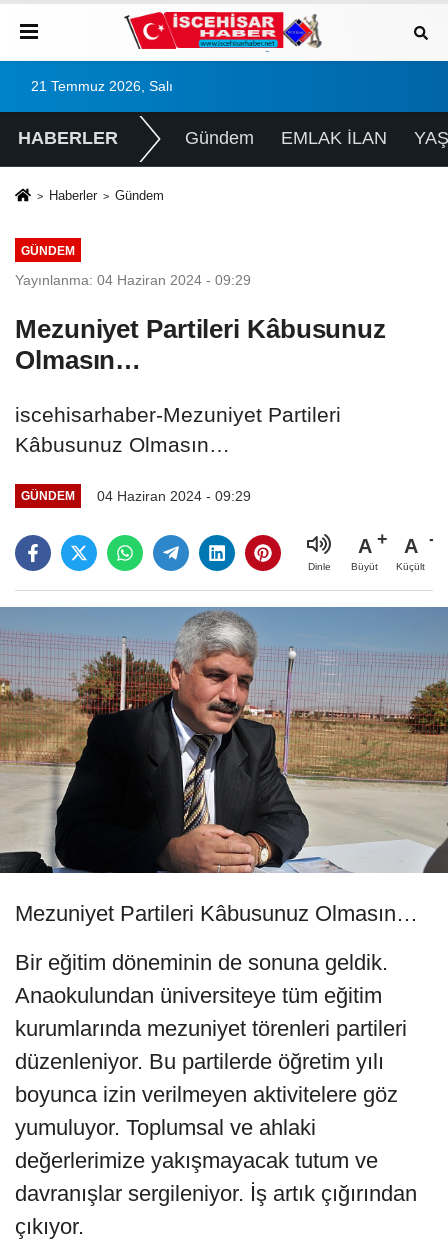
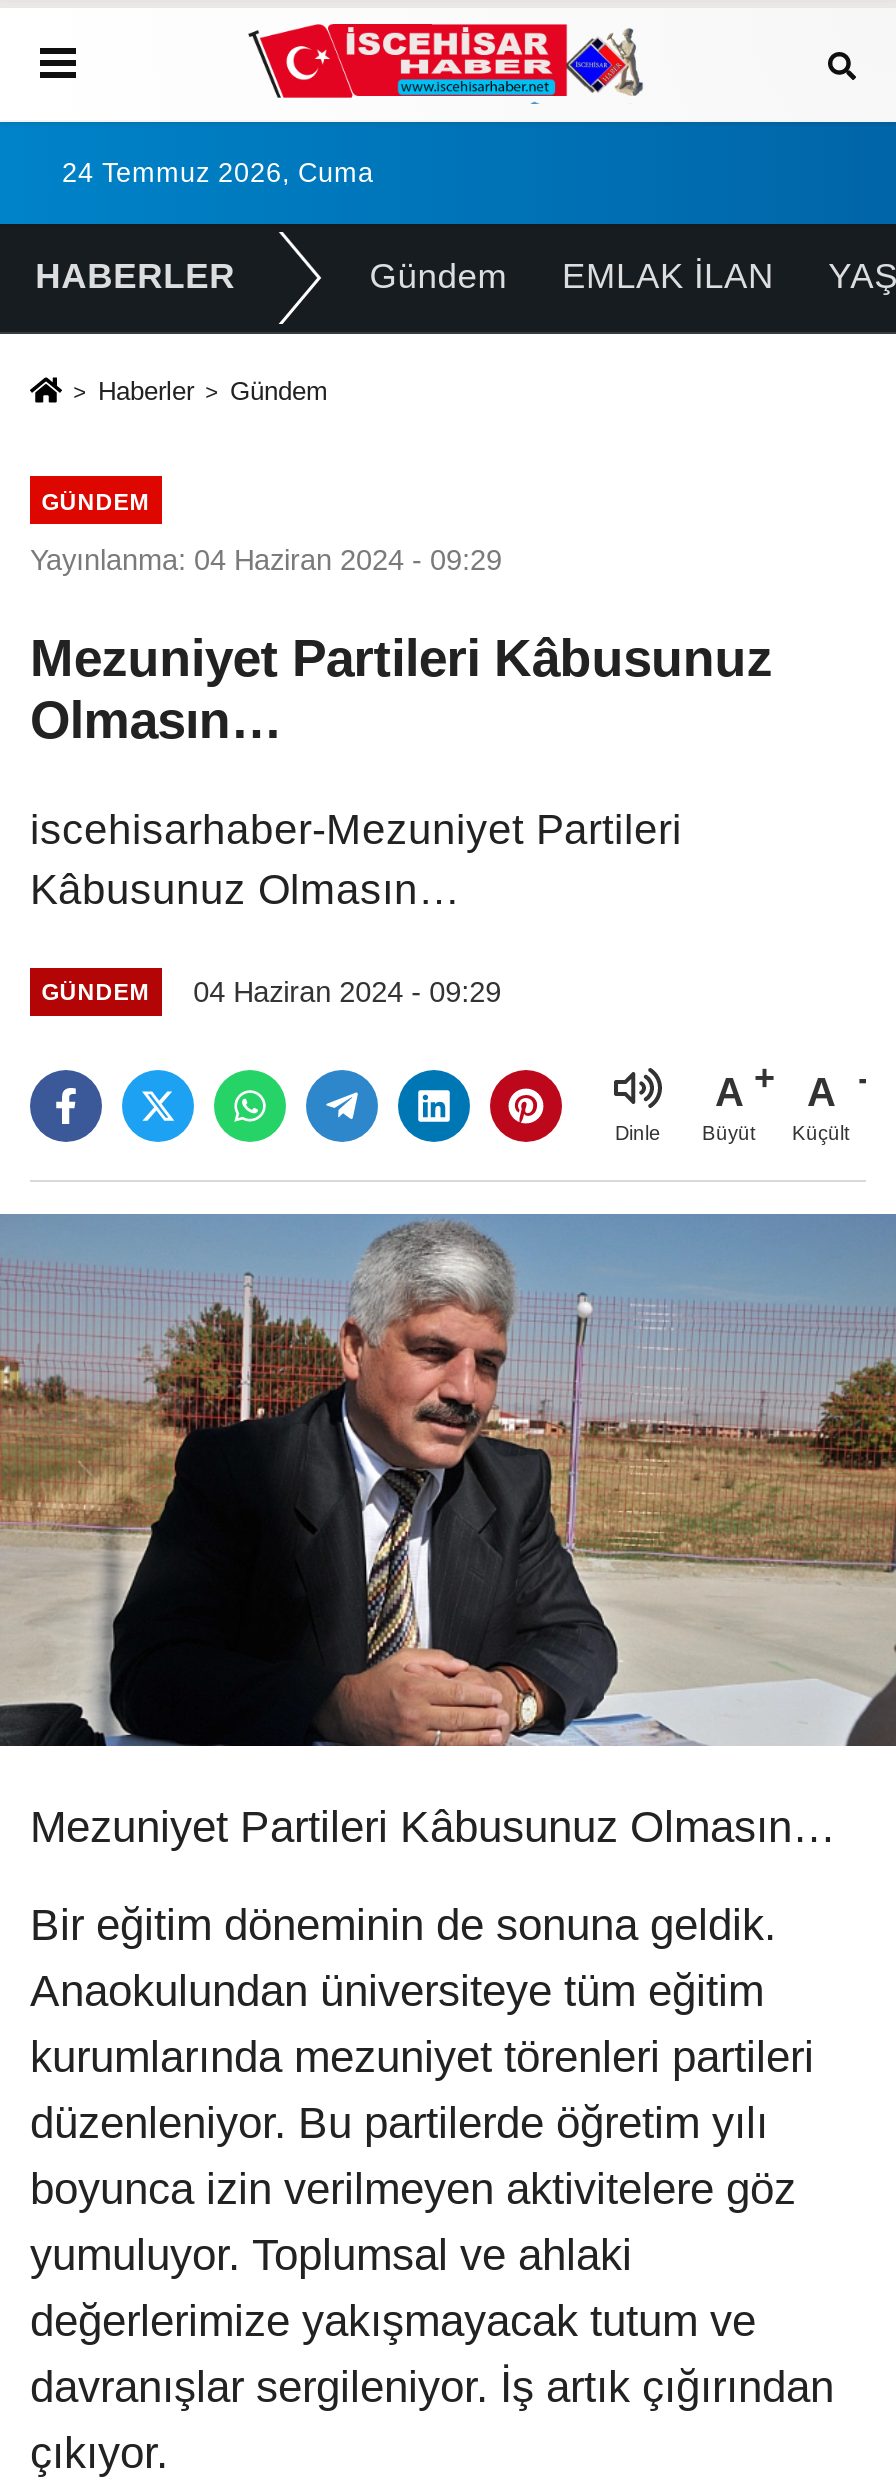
[31,79,173,94] 21 Temmuz 2026, Salı -> [62,158,374,188] 24 Temmuz 2026, Cuma

